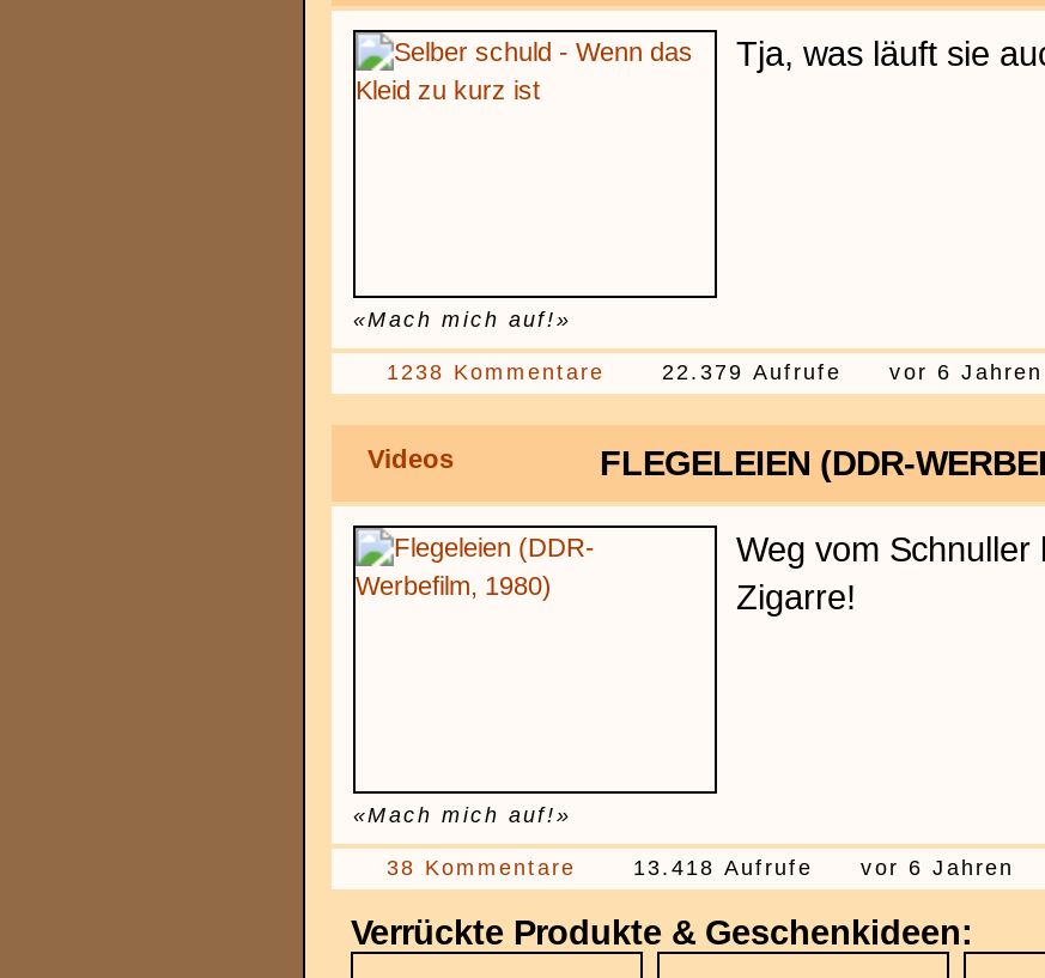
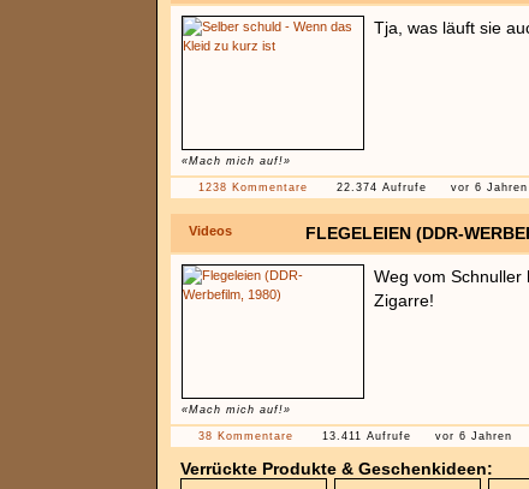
[662,360,1043,384] 22.379 Aufrufe vor 6 Jahren -> [337,181,528,193] 22.374 Aufrufe vor 6 Jahren
[633,856,1014,880] 13.418 Aufrufe vor 6 Jahren -> [322,430,512,442] 13.411 Aufrufe vor 6 Jahren

